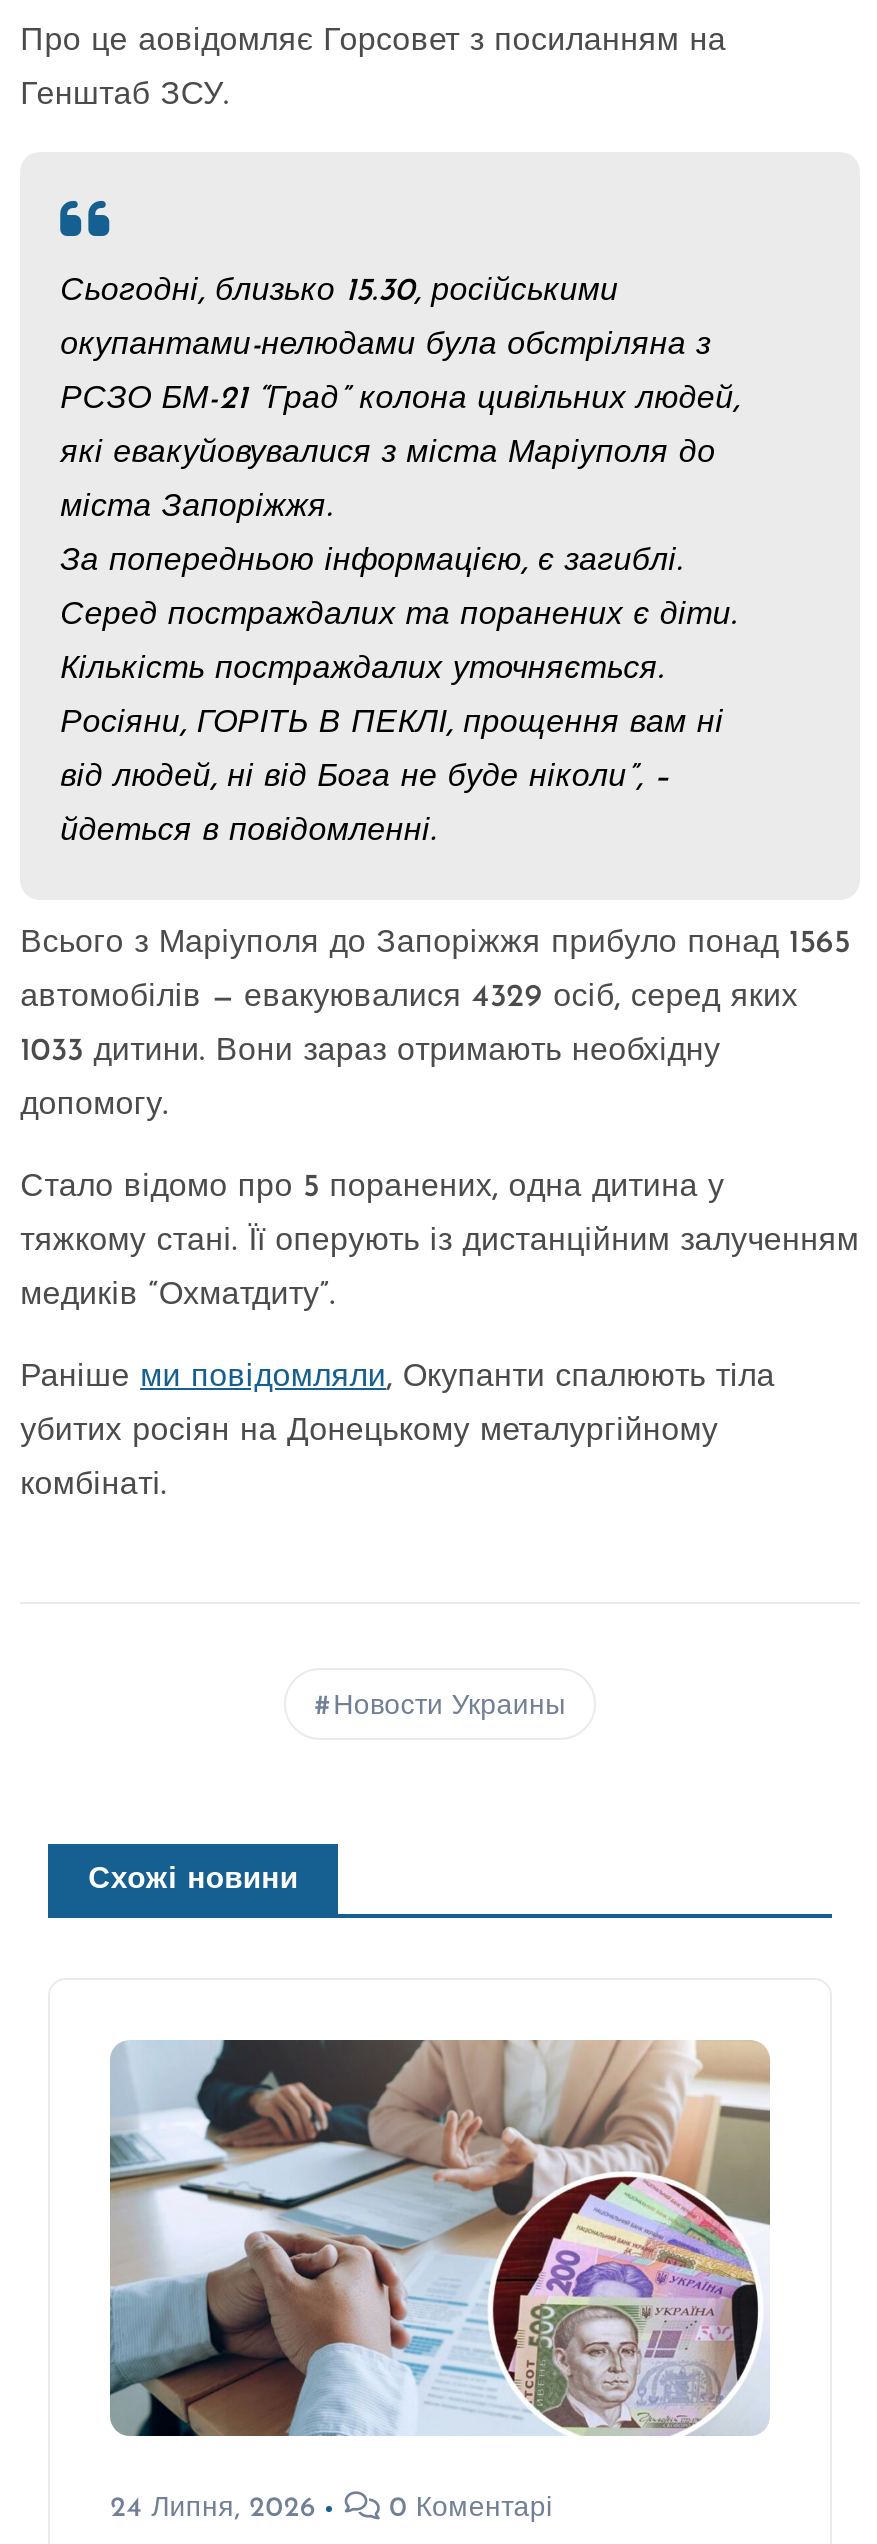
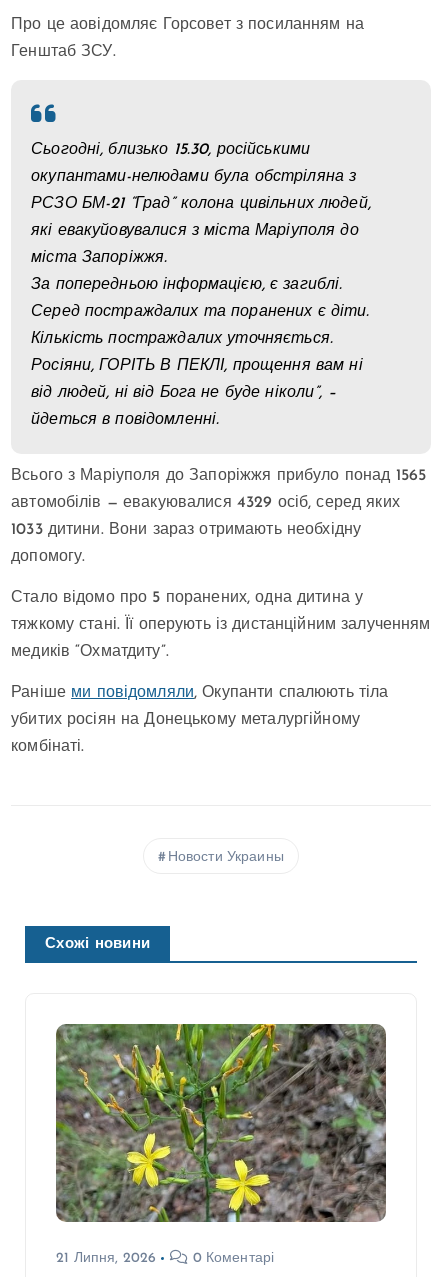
[110,2038,770,2523] [image] | 24 Липня, 2026 -> [55,1023,387,1266] [image] | 21 Липня, 2026

